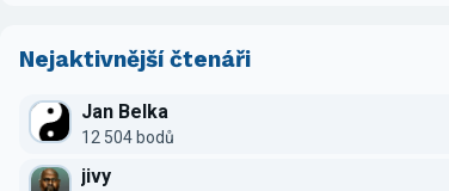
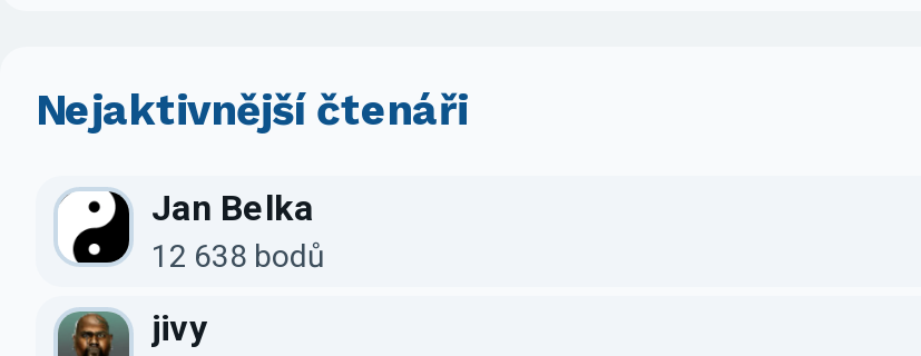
[81,128,174,147] 12 504 bodů -> [151,238,325,274] 12 638 bodů

